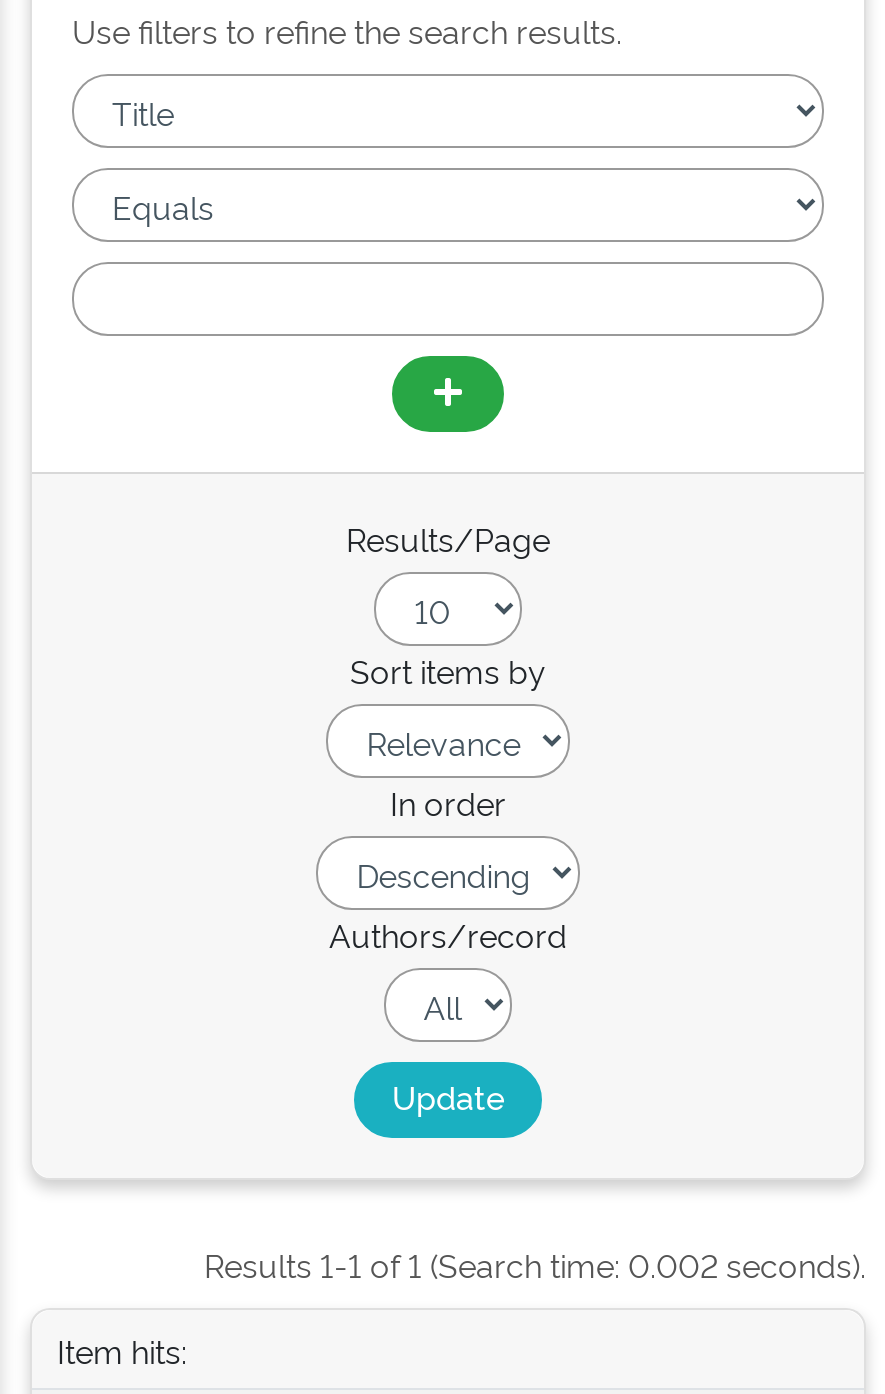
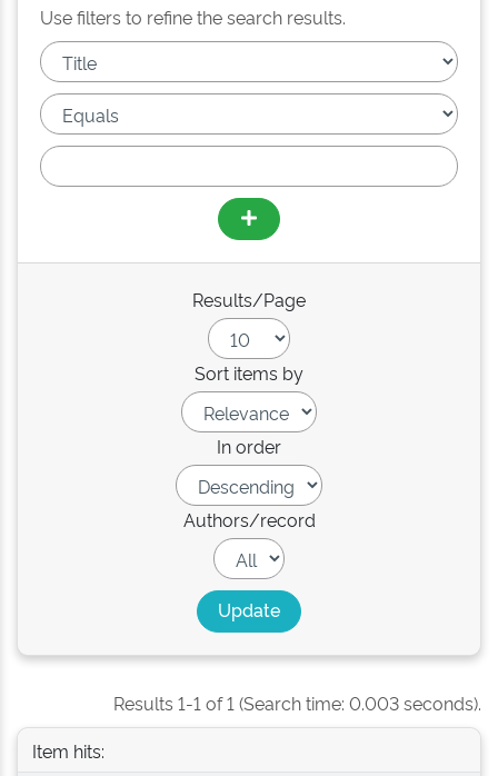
[204,1242,866,1286] Results 1-1 of 1 (Search time: 0.002 seconds). -> [113,690,481,715] Results 1-1 of 1 (Search time: 0.003 seconds).

